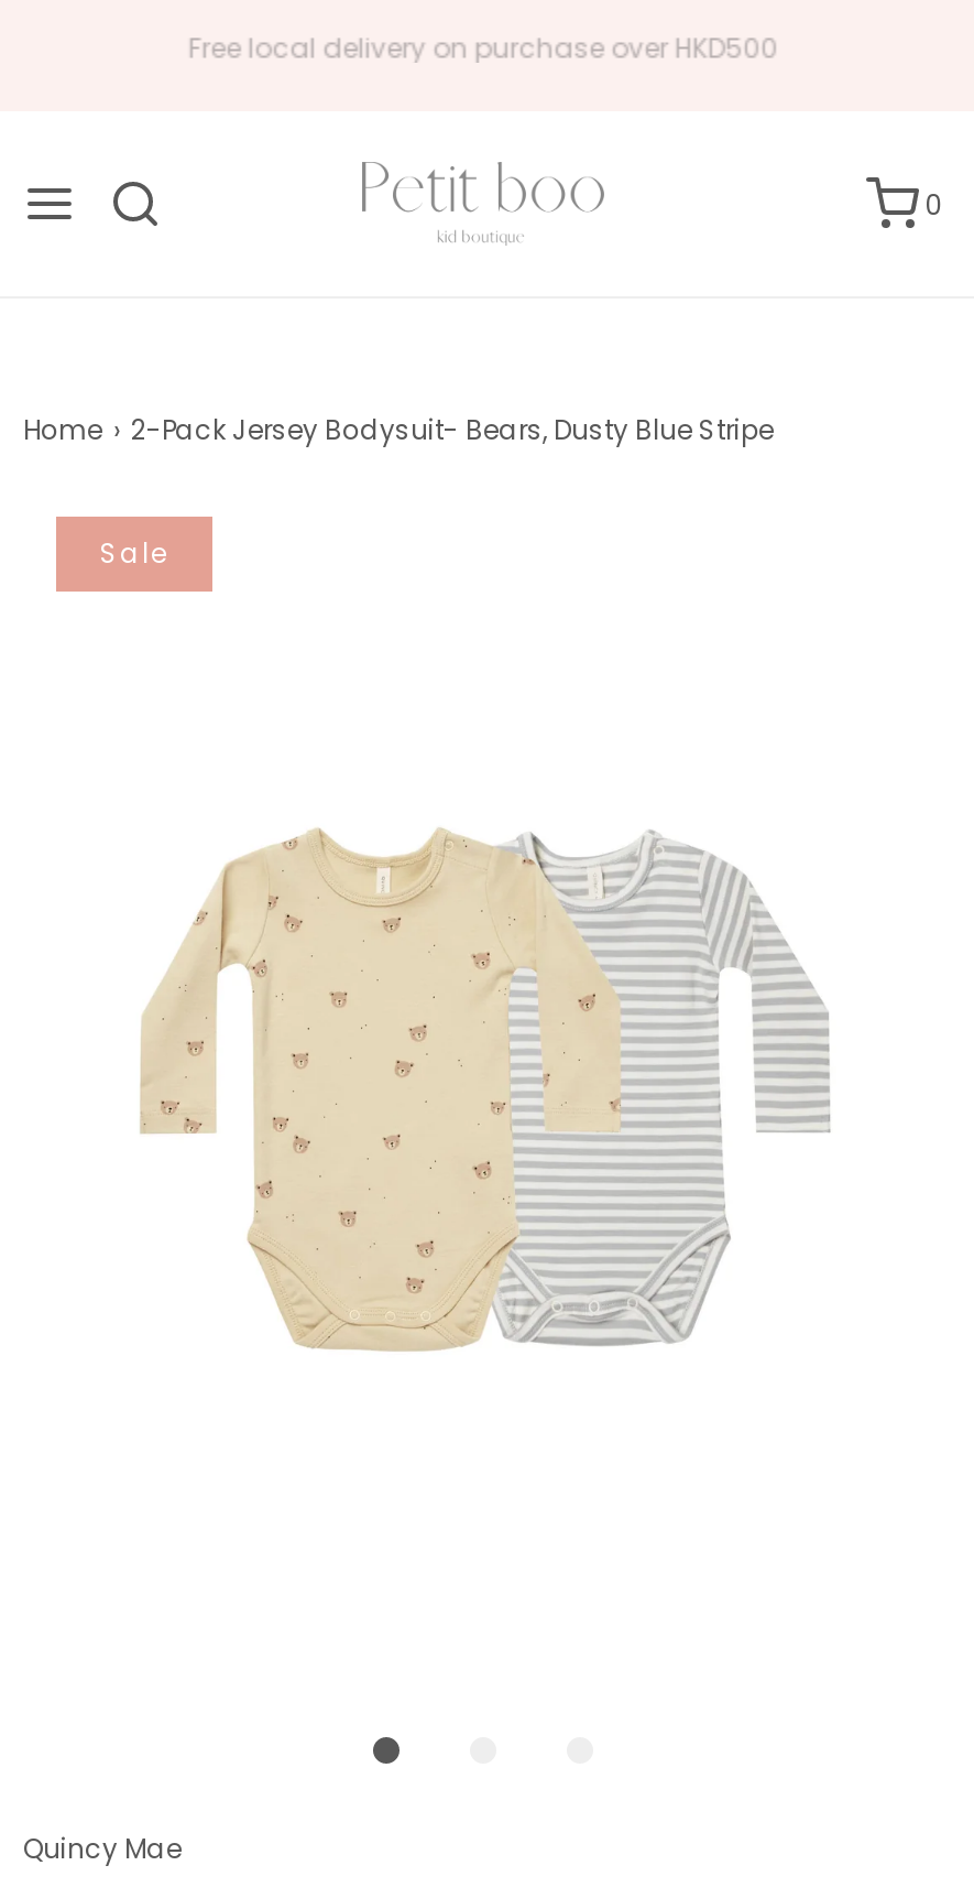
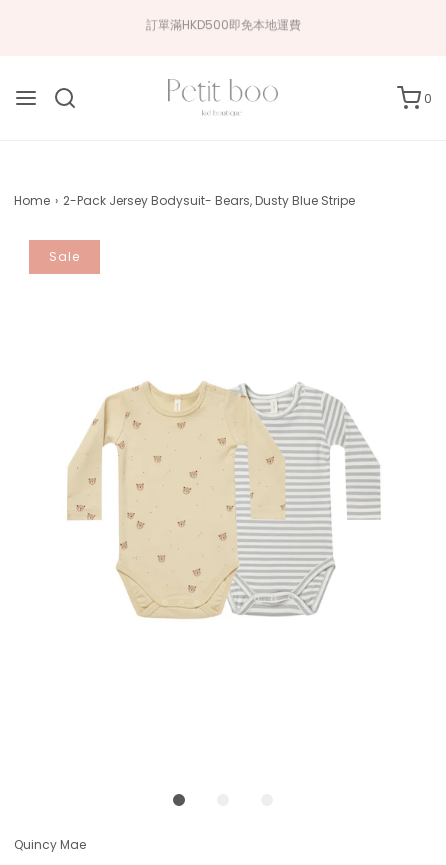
[188,23,778,61] Free local delivery on purchase over HKD500 -> [145,16,300,33] 訂單滿HKD500即免本地運費

